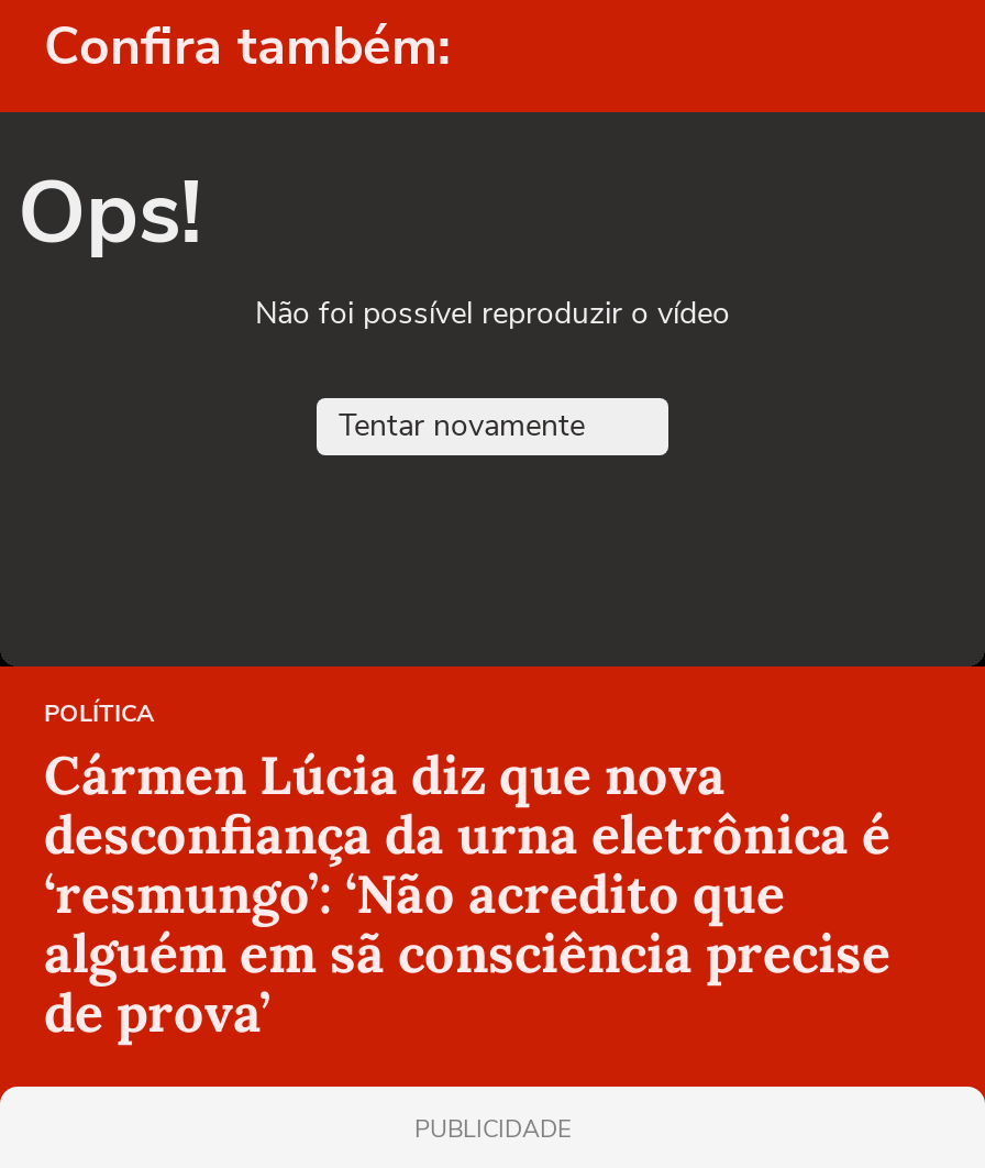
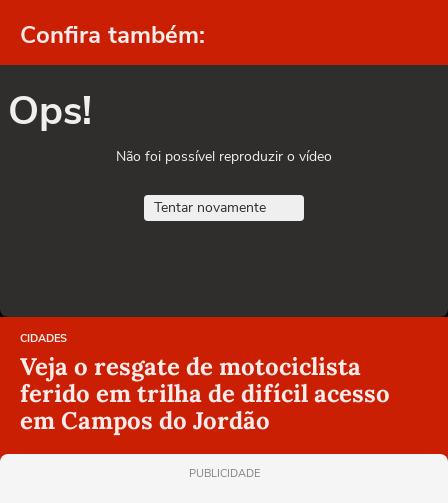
[44,697,890,1047] POLÍTICA | Cármen Lúcia diz que nova | desconfiança da urna eletrônica é | ‘resmungo’: ‘Não acredito que | alguém em sã consciência precise | de prova’ -> [20,331,390,436] CIDADES | Veja o resgate de motociclista | ferido em trilha de difícil acesso | em Campos do Jordão

